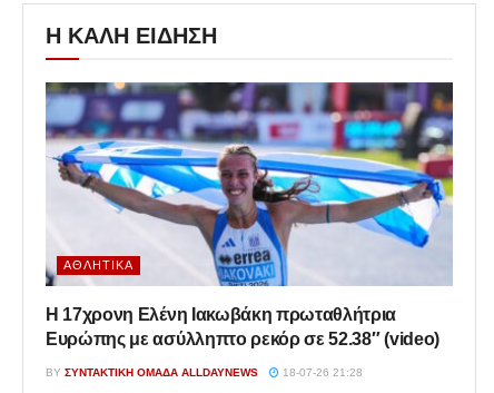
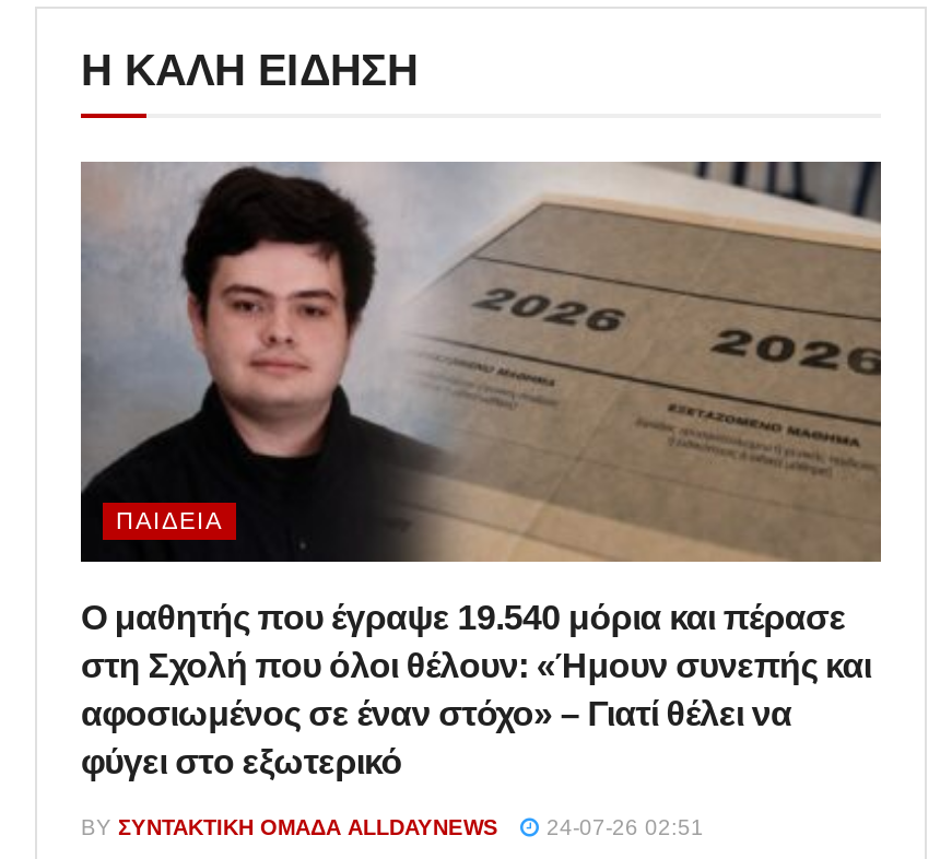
[46,82,454,273] [image] | ΑΘΛΗΤΙΚΆ -> [79,162,883,564] [image] | ΠΑΙΔΕΊΑ
[46,305,439,349] Η 17χρονη Ελένη Ιακωβάκη πρωταθλήτρια | Ευρώπης με ασύλληπτο ρεκόρ σε 52.38″ (video) -> [81,599,871,781] Ο μαθητής που έγραψε 19.540 μόρια και πέρασε | στη Σχολή που όλοι θέλουν: «Ήμουν συνεπής και | αφοσιωμένος σε έναν στόχο» – Γιατί θέλει να | φύγει στο εξωτερικό
[46,366,363,379] BY ΣΥΝΤΑΚΤΙΚΉ ΟΜΆΔΑ ALLDAYNEWS 18-07-26 21:28 -> [81,816,704,840] BY ΣΥΝΤΑΚΤΙΚΉ ΟΜΆΔΑ ALLDAYNEWS 24-07-26 02:51

